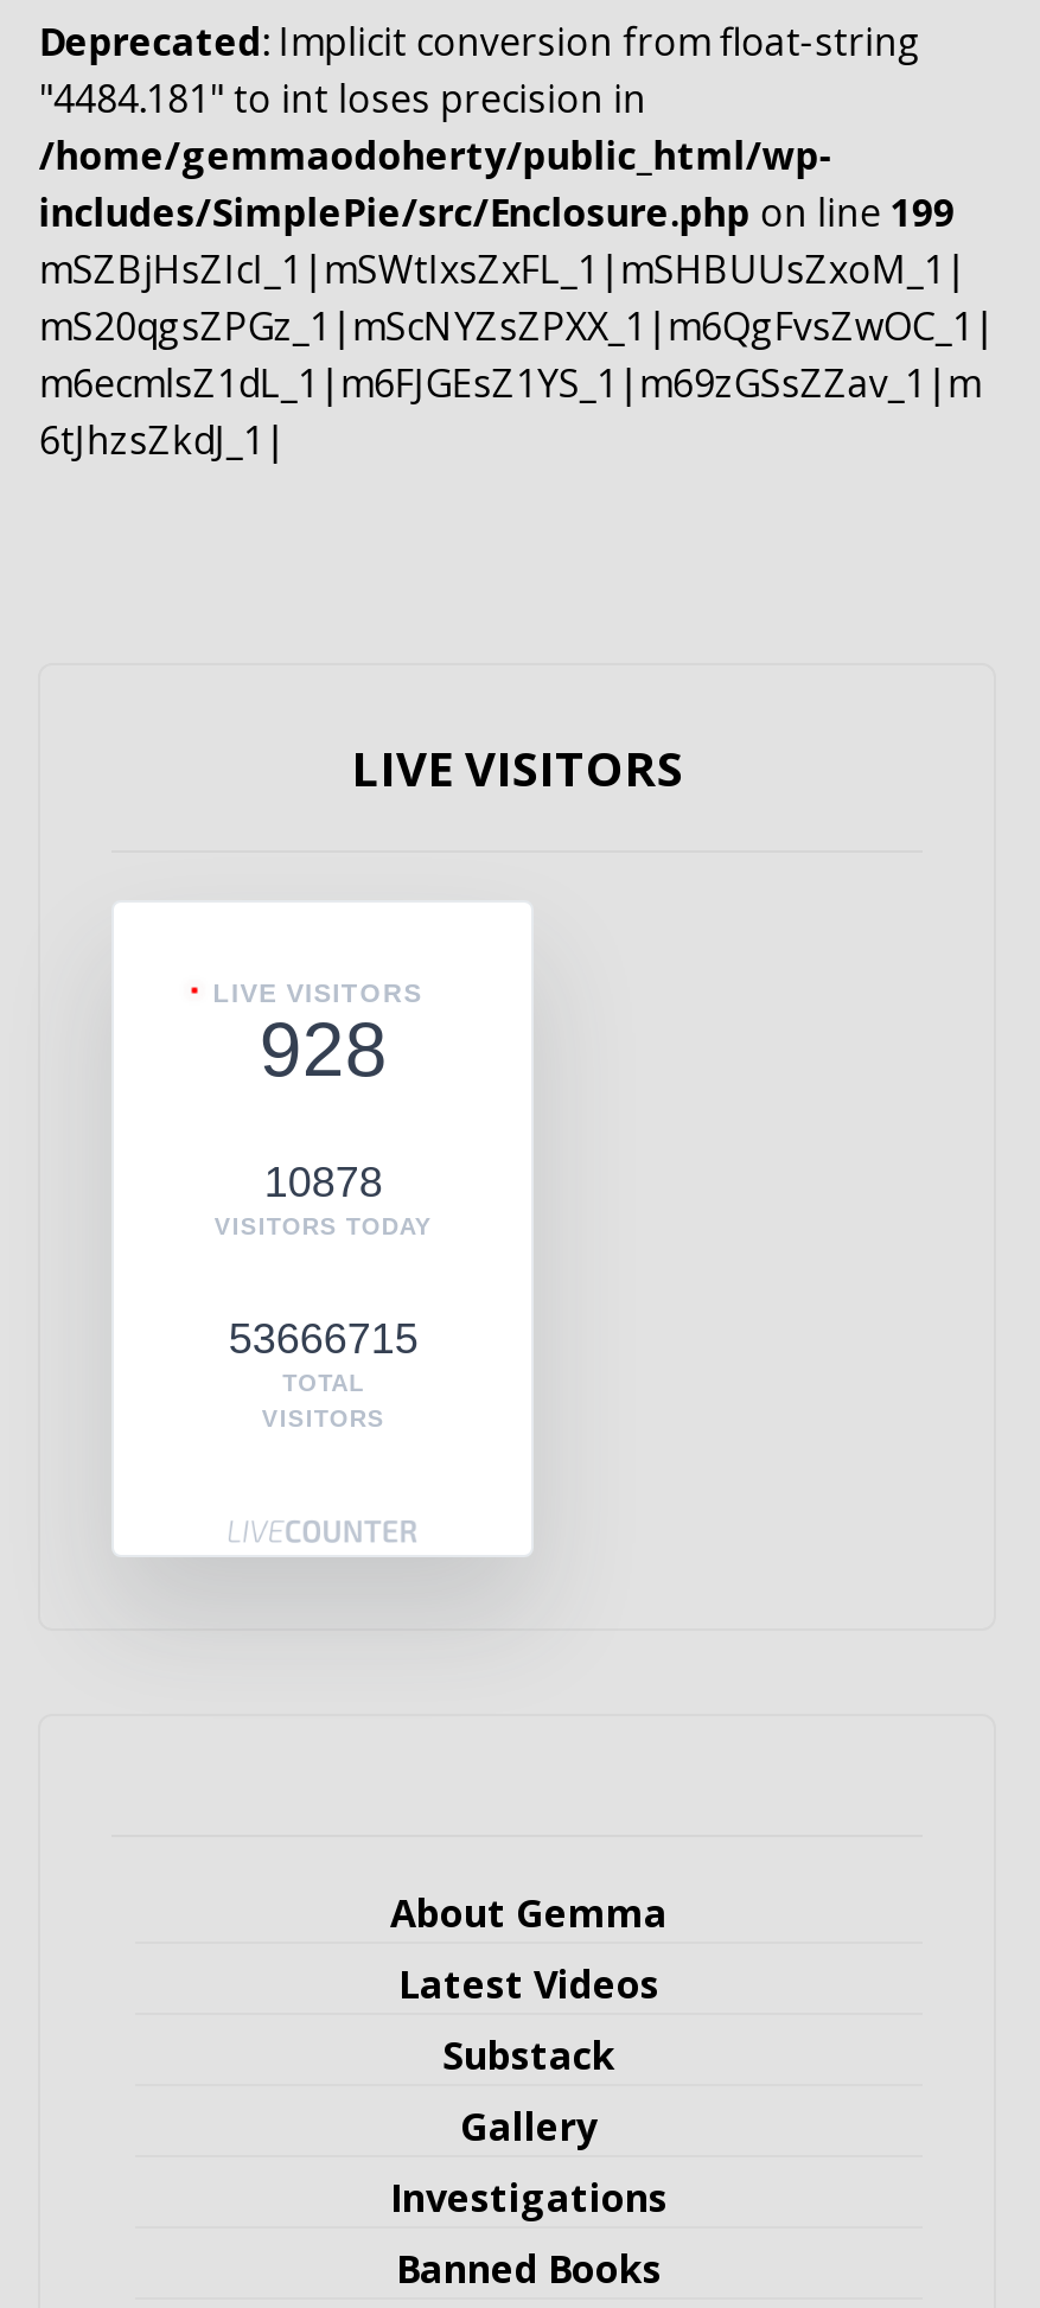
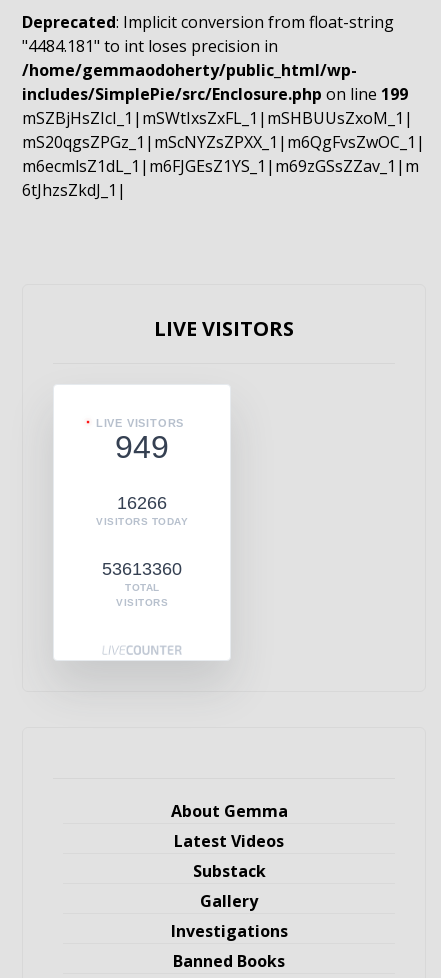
[259,1007,388,1092] 928 -> [115,429,169,465] 949
[264,1159,383,1206] 10878 -> [117,493,167,513] 16266
[229,1315,418,1363] 53666715 -> [102,559,182,579] 53613360

